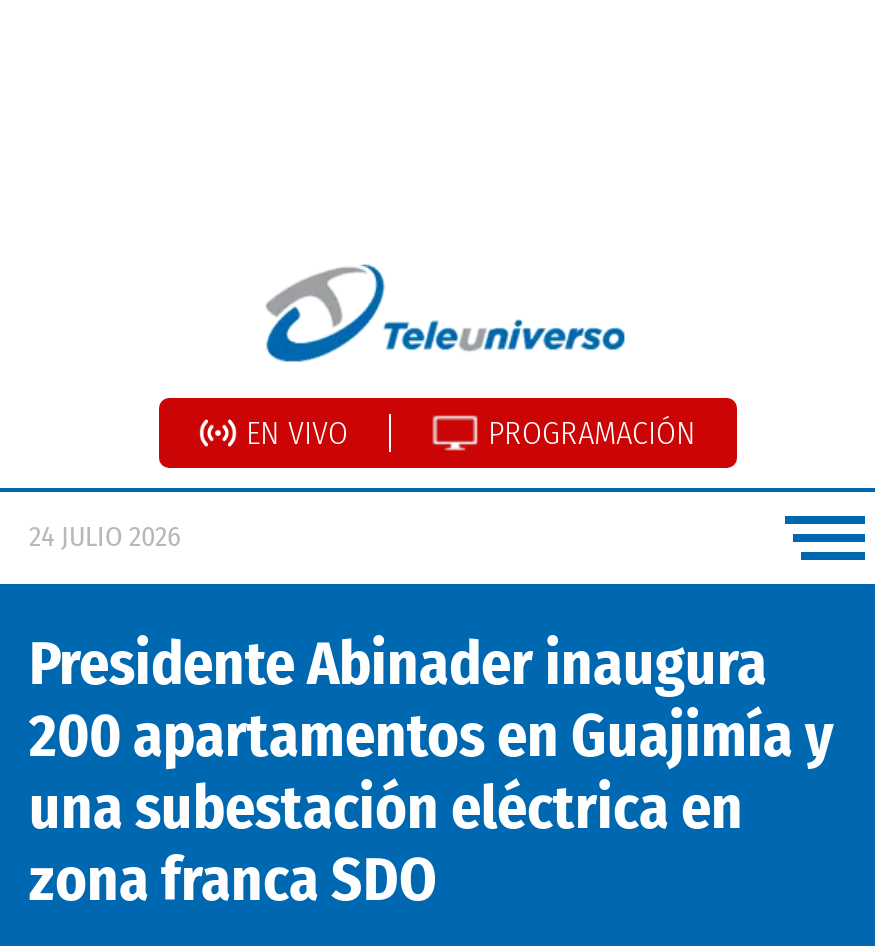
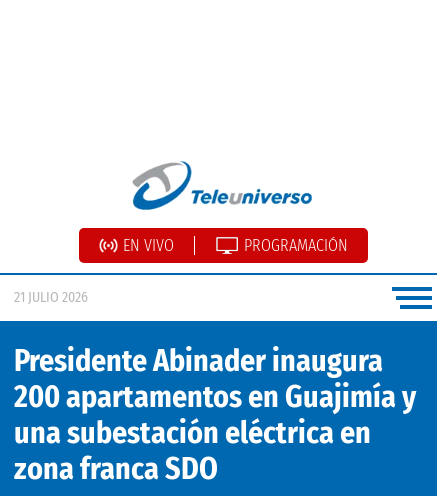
[29,520,181,554] 24 JULIO 2026 -> [14,289,88,306] 21 JULIO 2026

